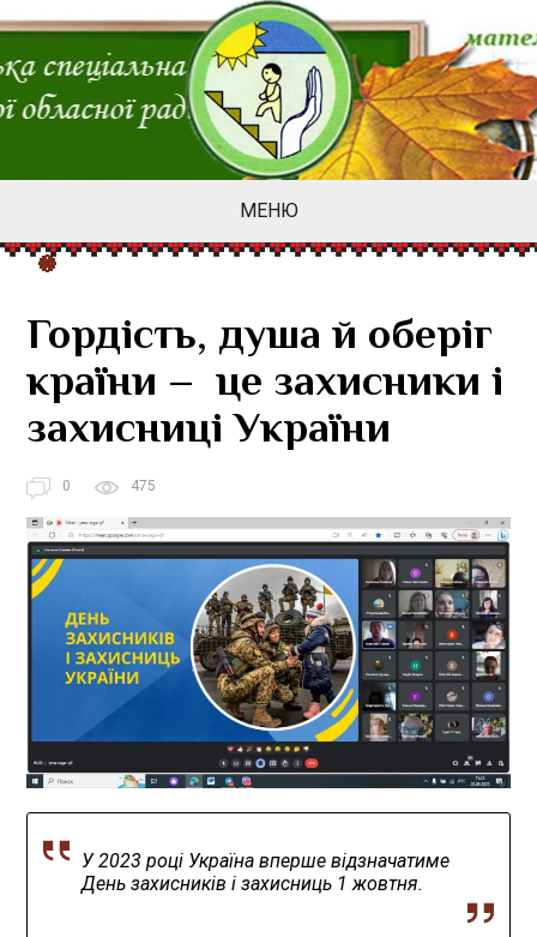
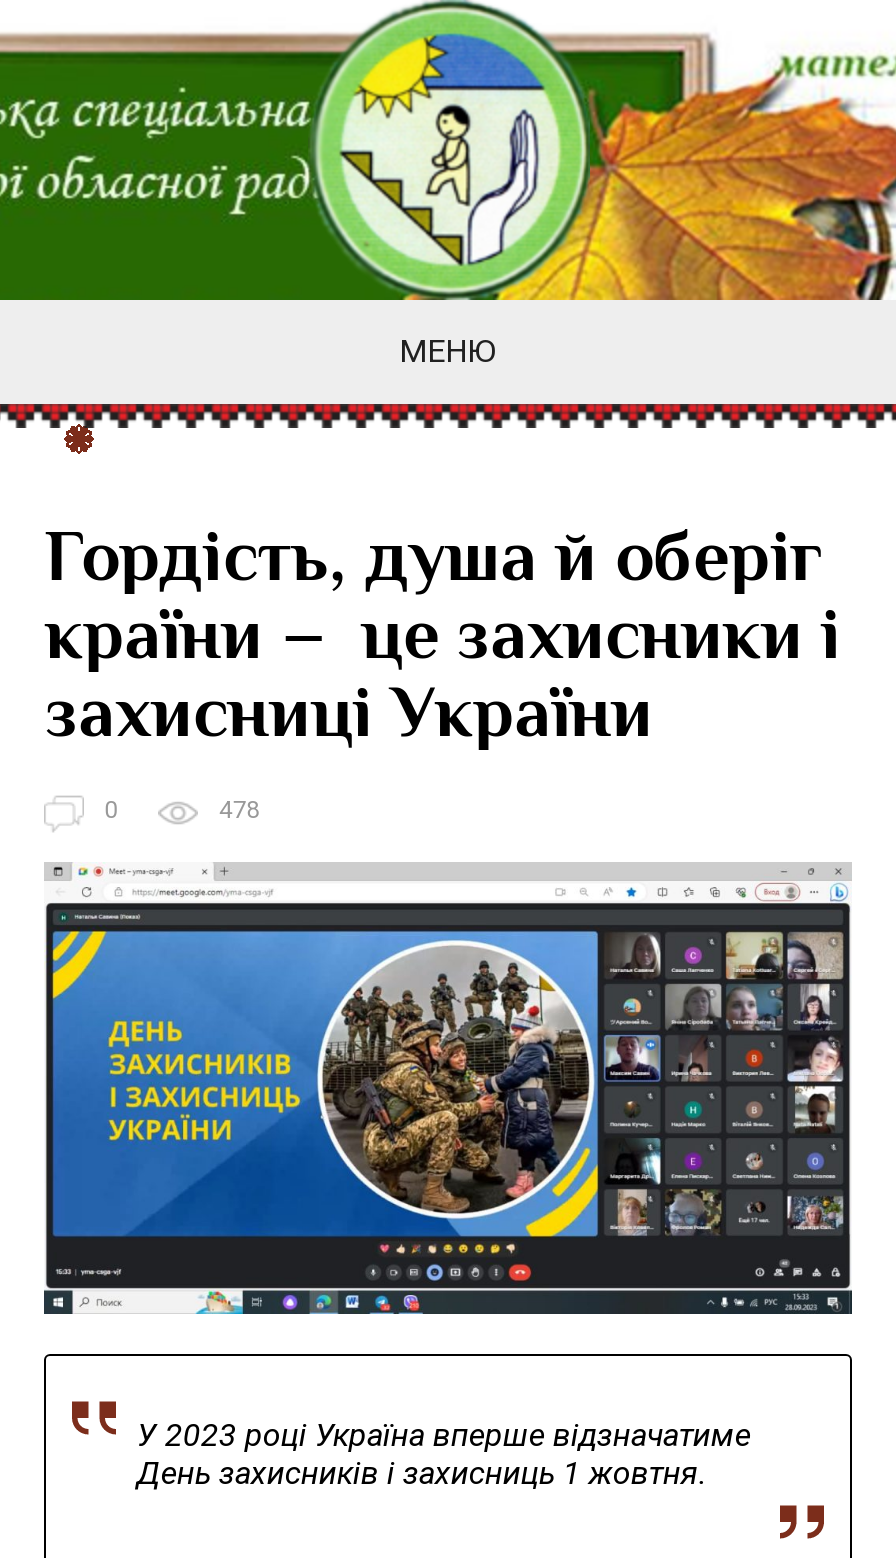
[131,477,156,494] 475 -> [219,796,261,824] 478

